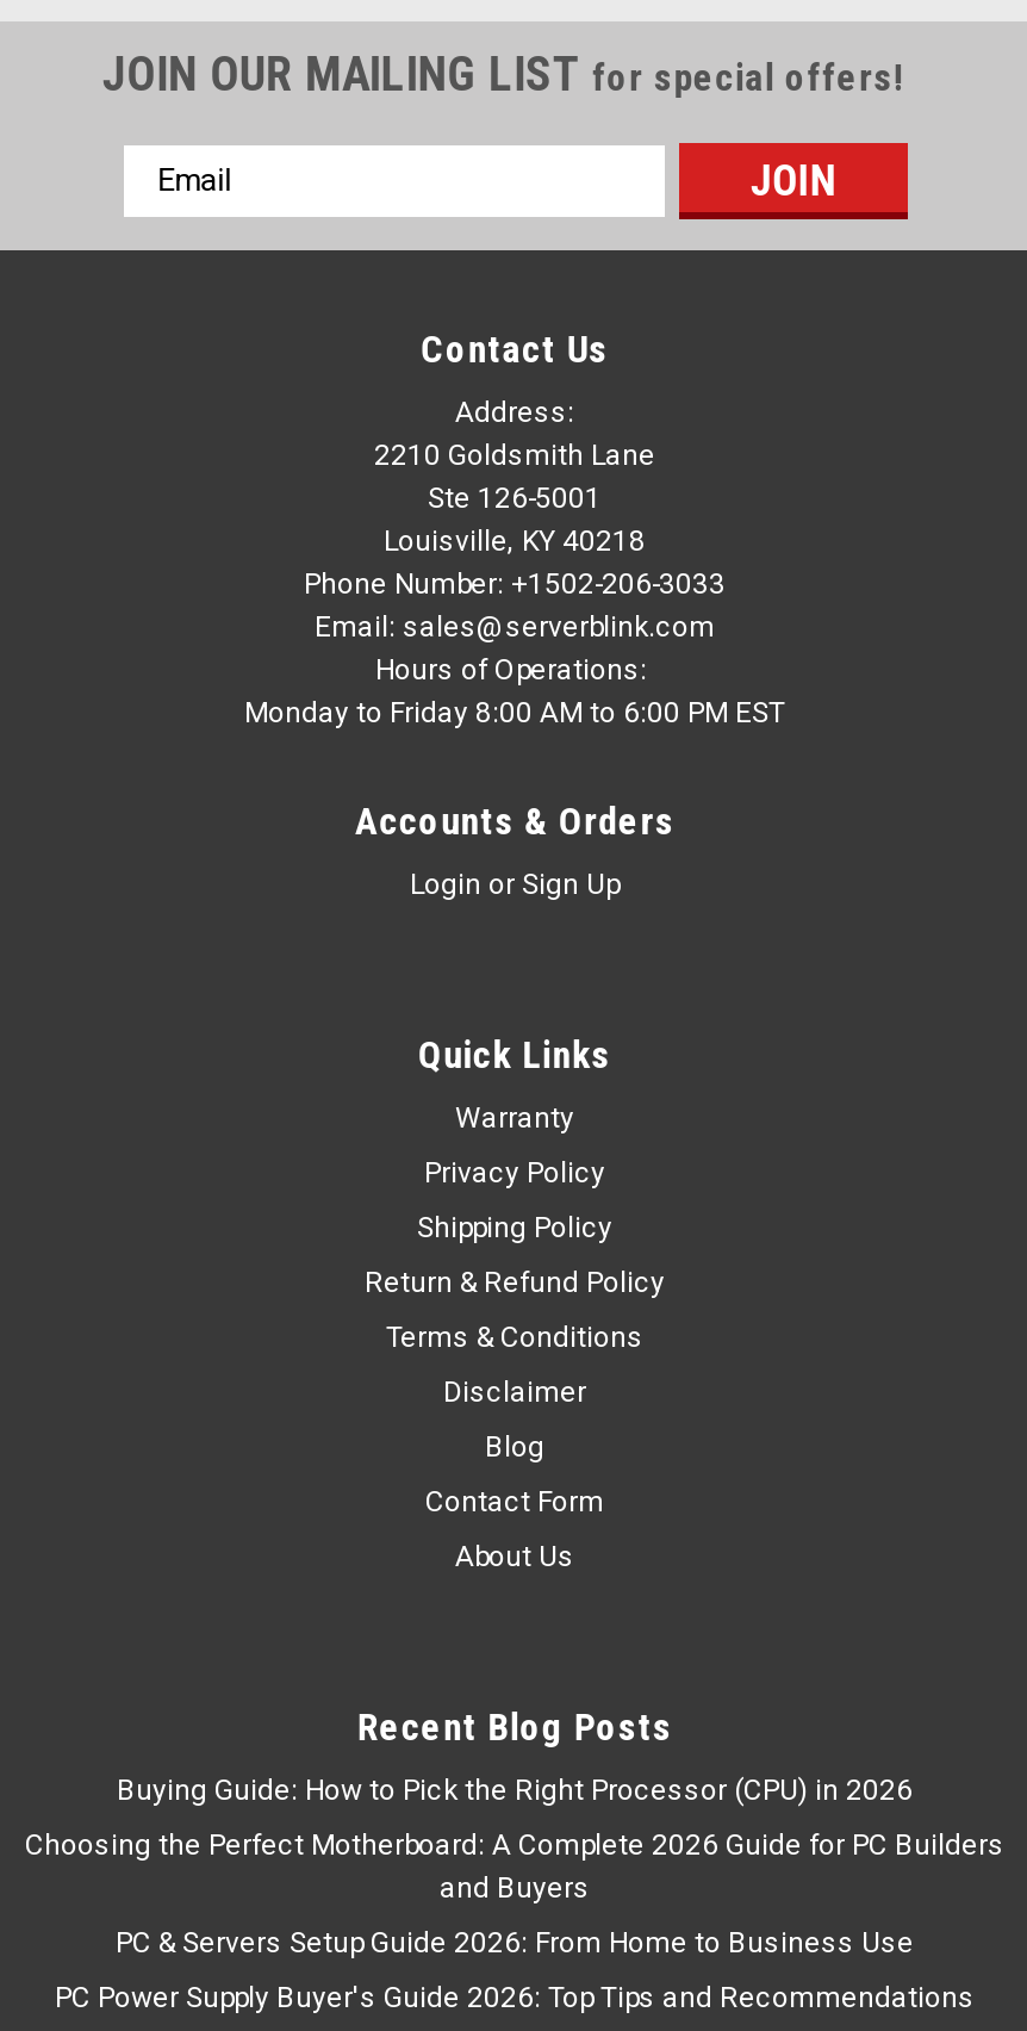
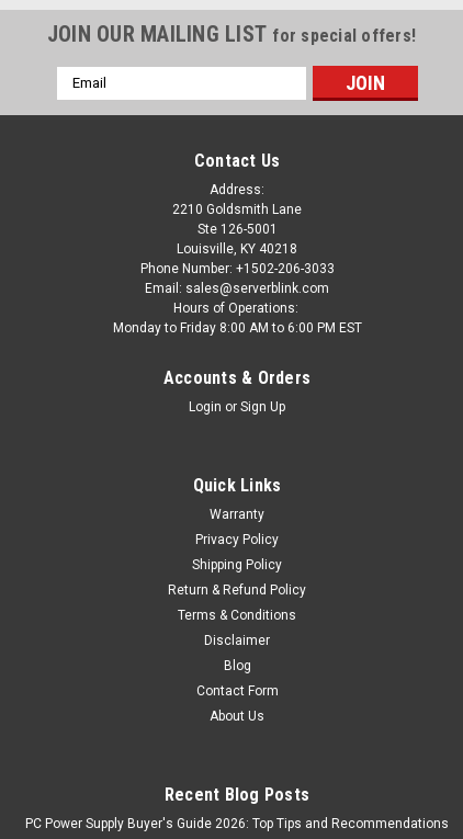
[25,1774,1004,1959] Buying Guide: How to Pick the Right Processor (CPU) in 2026 | Choosing the Perfect Motherboard: A Complete 2026 Guide for PC Builders | and Buyers | PC & Servers Setup Guide 2026: From Home to Business Use -> none

